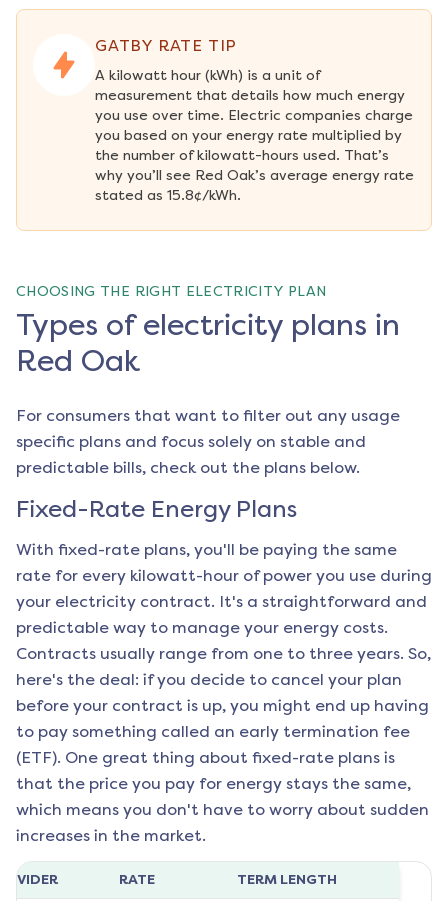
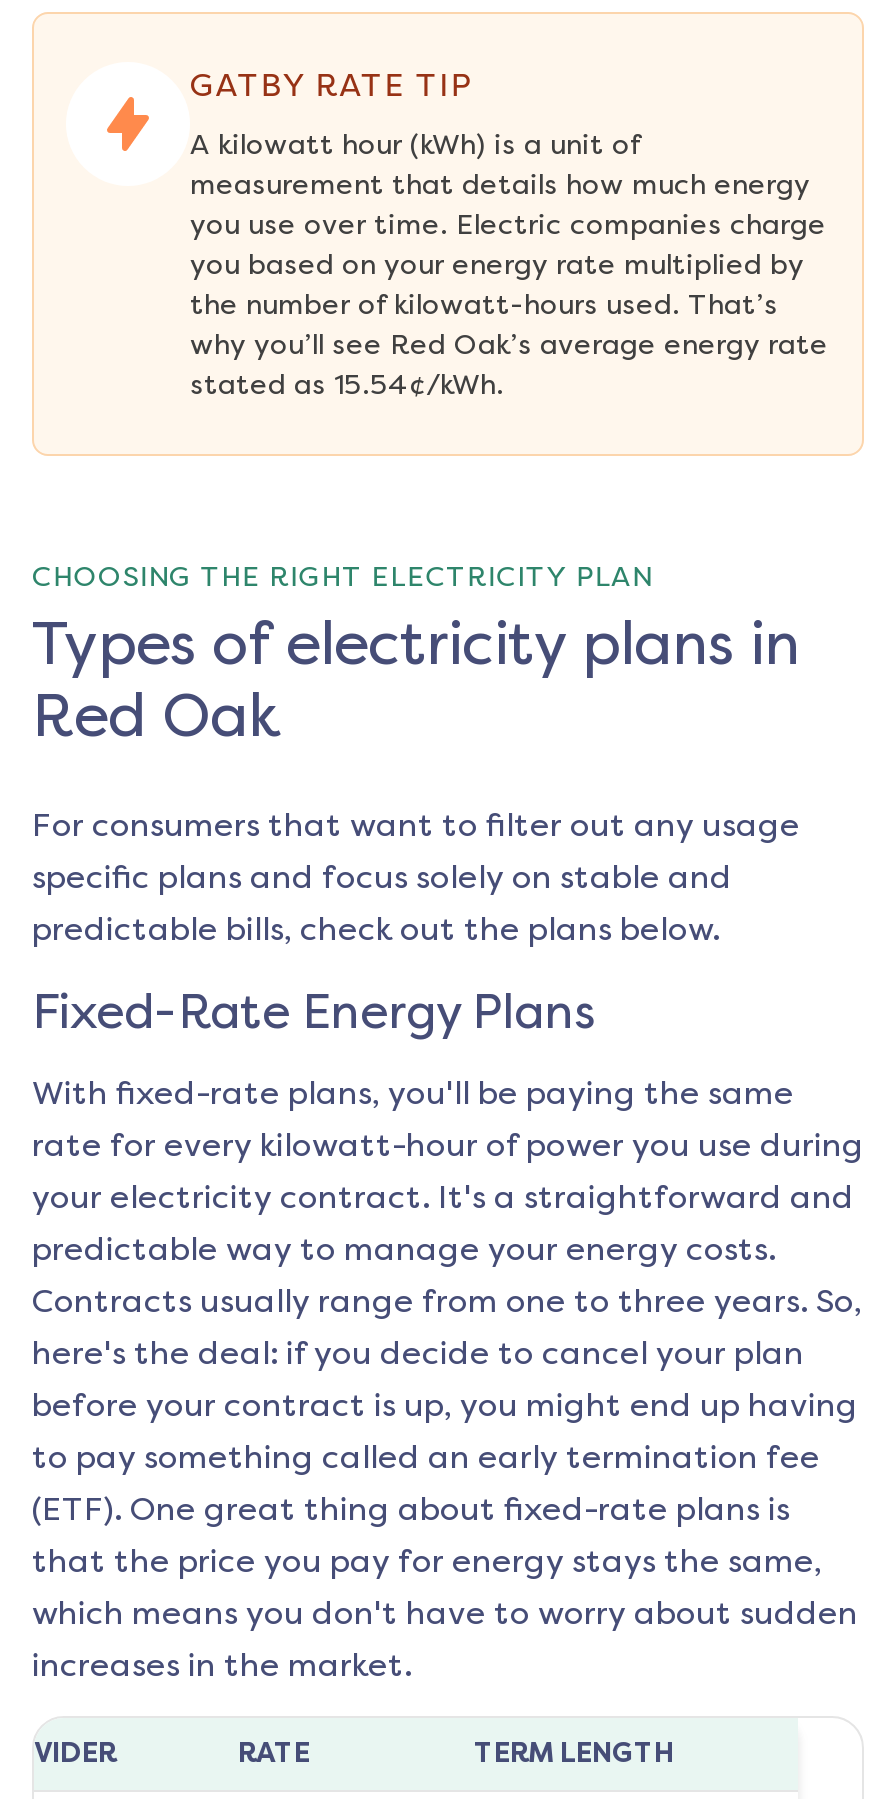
[95,187,241,204] stated as 15.8¢/kWh. -> [190,368,504,402] stated as 15.54¢/kWh.

